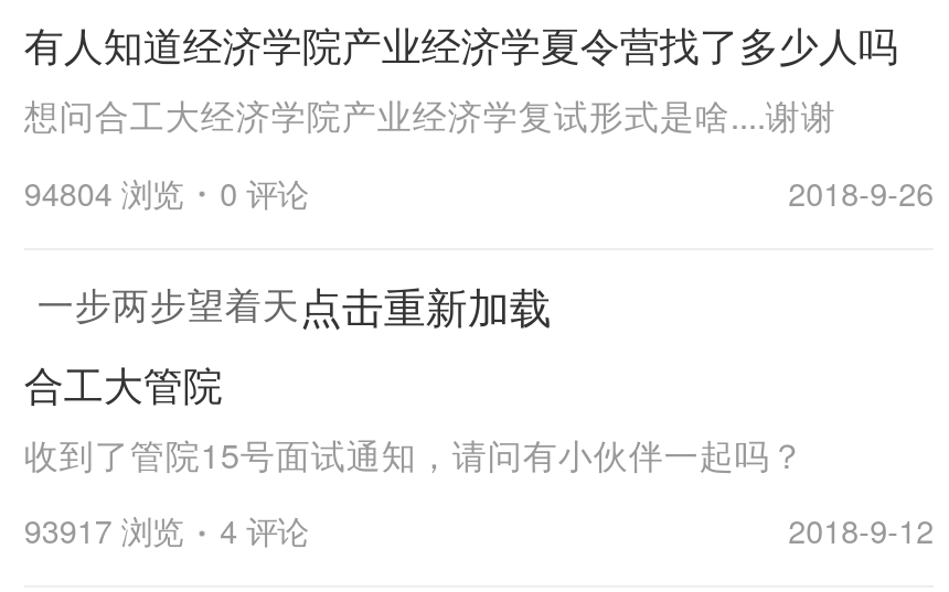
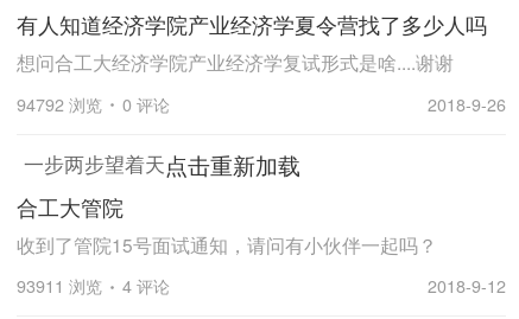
[24,171,308,215] 94804 浏览 0 评论 -> [17,92,169,116] 94792 浏览 0 评论
[24,509,308,553] 93917 浏览 4 评论 -> [17,275,169,298] 93911 浏览 4 评论

